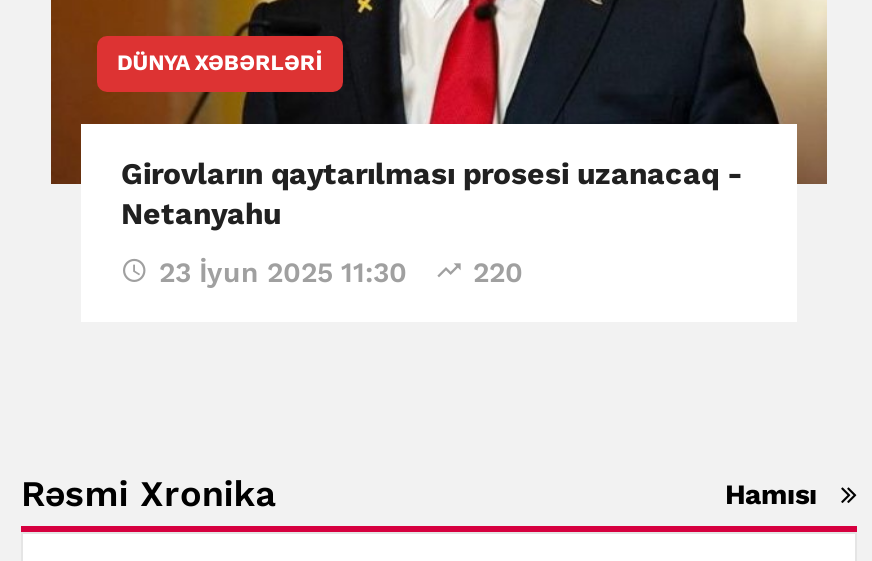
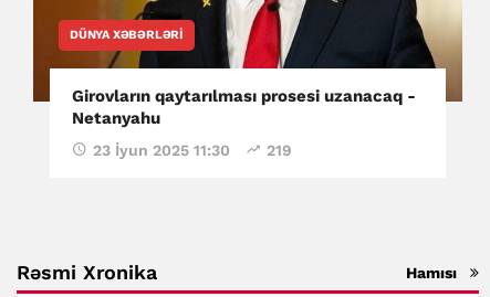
[473,255,523,287] 220 -> [267,141,292,159] 219

